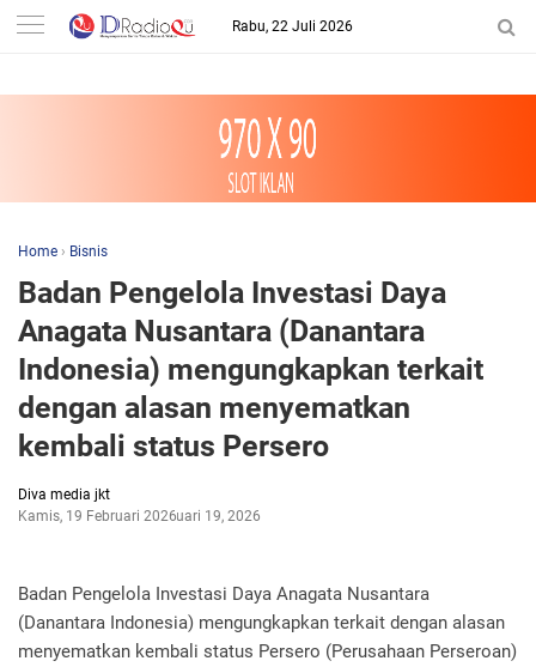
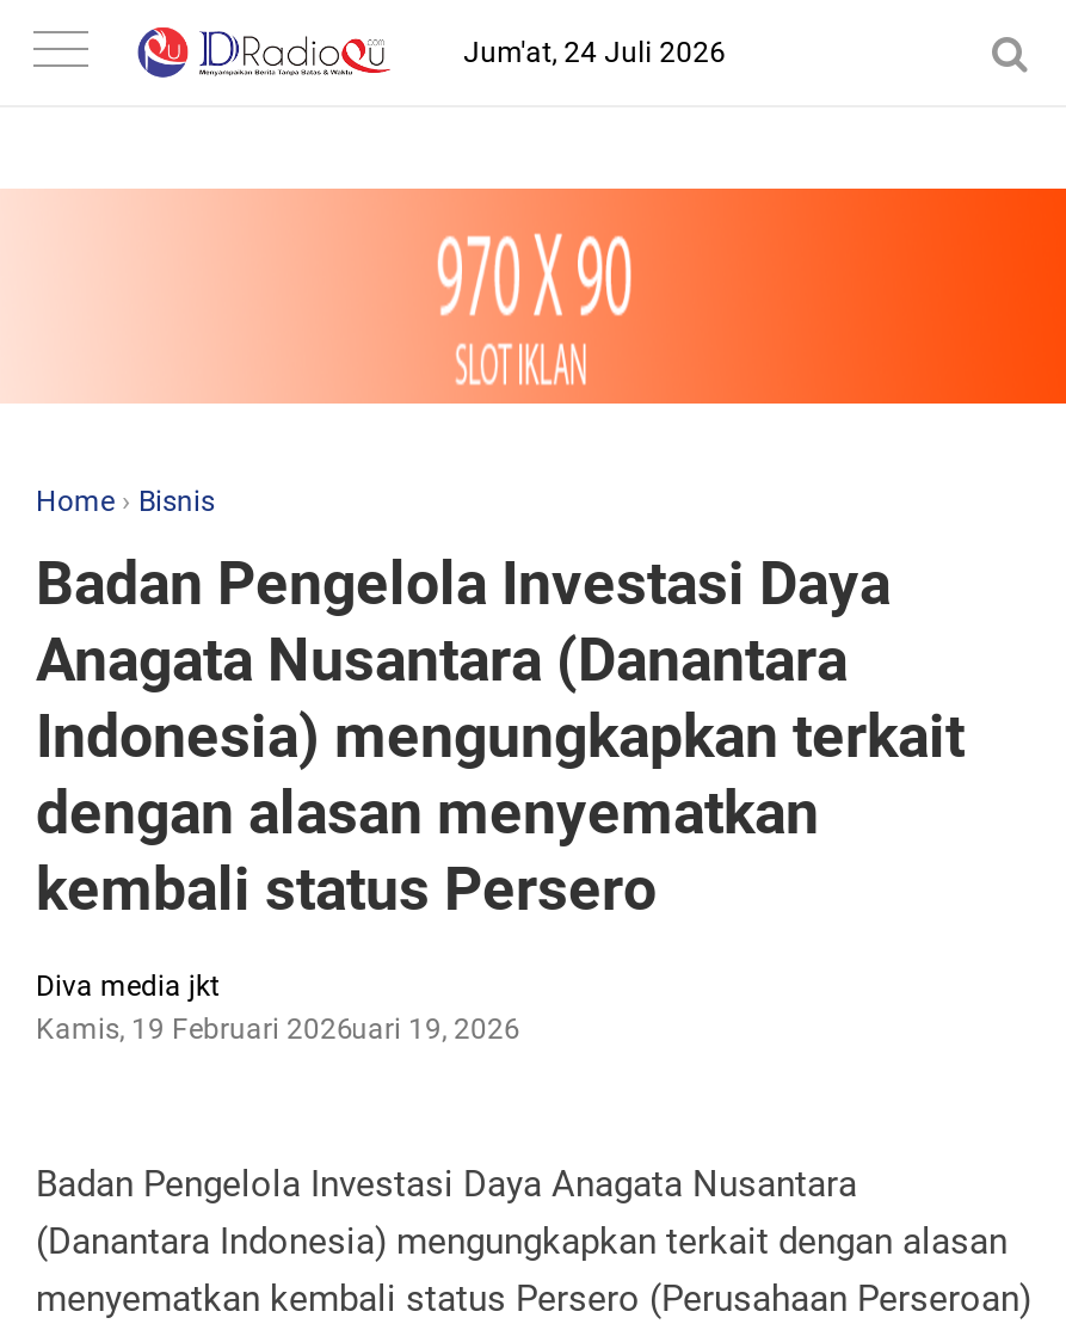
[232,18,353,35] Rabu, 22 Juli 2026 -> [463,36,726,69] Jum'at, 24 Juli 2026

